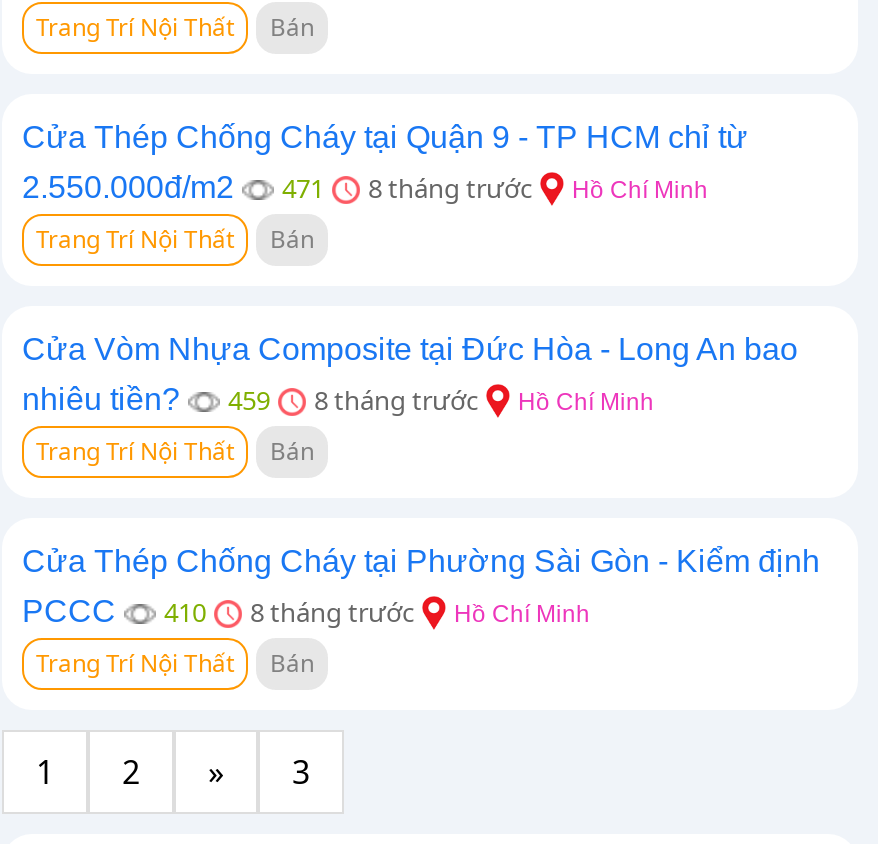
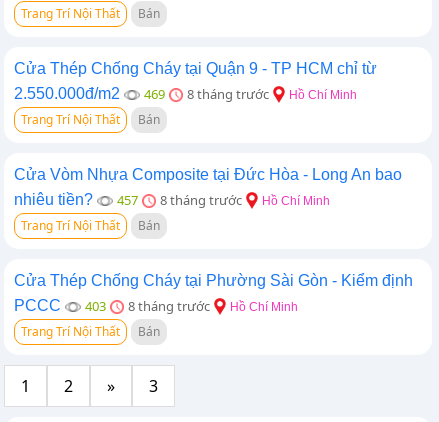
[22,170,708,206] 2.550.000đ/m2 471 8 tháng trước Hồ Chí Minh -> [14,85,357,103] 2.550.000đ/m2 469 8 tháng trước Hồ Chí Minh
[22,382,654,418] nhiêu tiền? 459 8 tháng trước Hồ Chí Minh -> [14,191,330,209] nhiêu tiền? 457 8 tháng trước Hồ Chí Minh
[22,594,590,630] PCCC 410 8 tháng trước Hồ Chí Minh -> [14,297,298,315] PCCC 403 8 tháng trước Hồ Chí Minh

